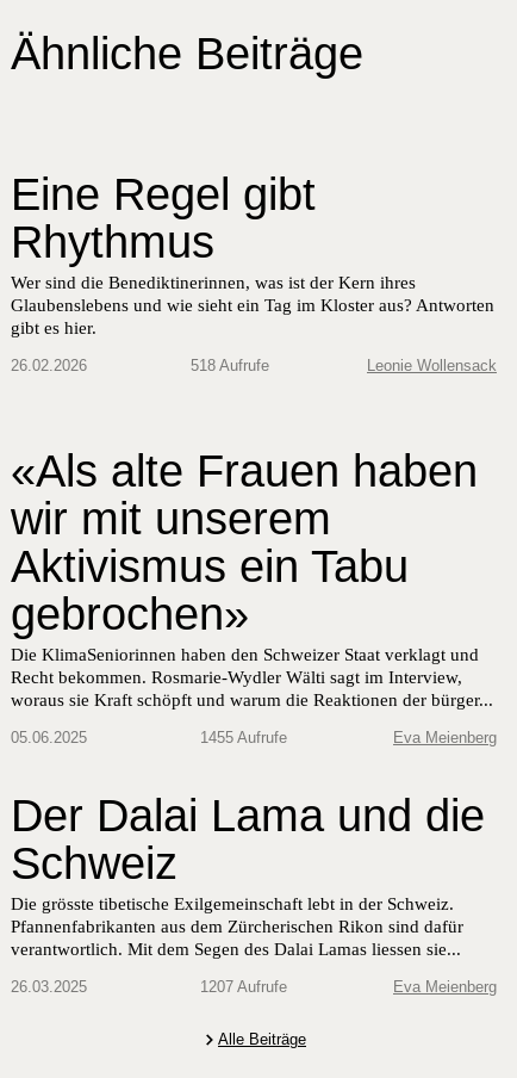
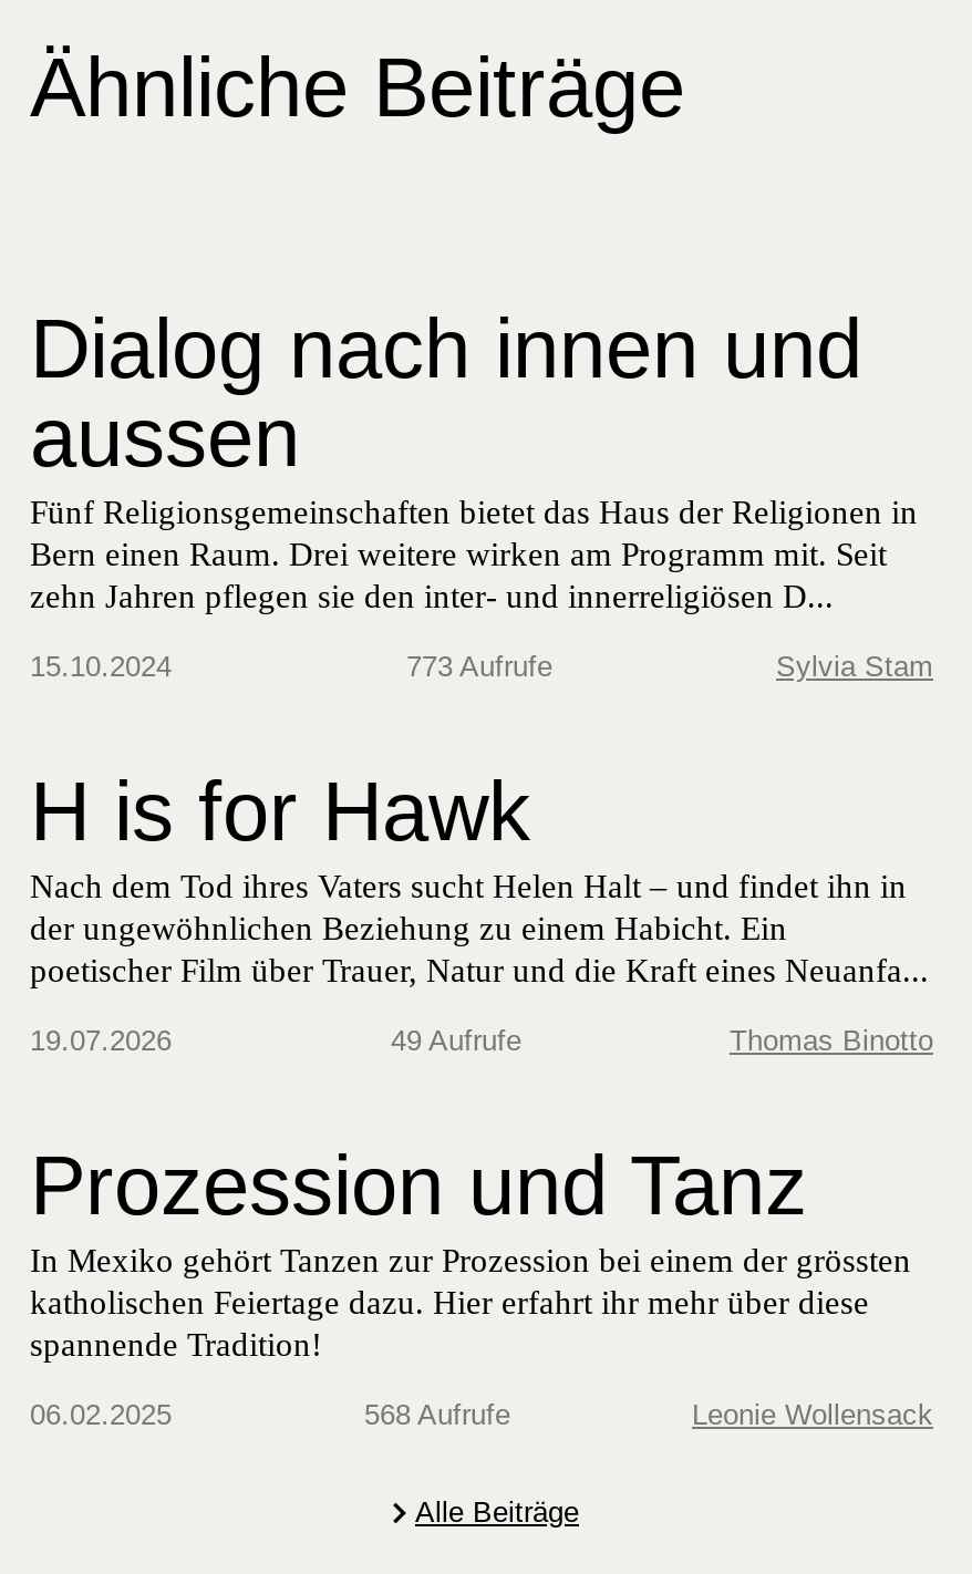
[11,169,494,374] Eine Regel gibt | Rhythmus | Wer sind die Benediktinerinnen, was ist der Kern ihres | Glaubenslebens und wie sieht ein Tag im Kloster aus? Antworten | gibt es hier. | 26.02.2026 | 518 Aufrufe -> [30,302,933,1431] Dialog nach innen und | aussen | Fünf Religionsgemeinschaften bietet das Haus der Religionen in | Bern einen Raum. Drei weitere wirken am Programm mit. Seit | zehn Jahren pflegen sie den inter- und innerreligiösen D... | 15.10.2024 | 773 Aufrufe | Sylvia Stam | H is for Hawk | Nach dem Tod ihres Vaters sucht Helen Halt – und findet ihn in | der ungewöhnlichen Beziehung zu einem Habicht. Ein | poetischer Film über Trauer, Natur und die Kraft eines Neuanfa... | 19.07.2026 | 49 Aufrufe | Thomas Binotto | Prozession und Tanz | In Mexiko gehört Tanzen zur Prozession bei einem der grössten | katholischen Feiertage dazu. Hier erfahrt ihr mehr über diese | spannende Tradition! | 06.02.2025 | 568 Aufrufe
moved [367,356,497,374] -> [692,1398,933,1431]: Leonie Wollensack
[11,446,497,996] «Als alte Frauen haben | wir mit unserem | Aktivismus ein Tabu | gebrochen» | Die KlimaSeniorinnen haben den Schweizer Staat verklagt und | Recht bekommen. Rosmarie-Wydler Wälti sagt im Interview, | woraus sie Kraft schöpft und warum die Reaktionen der bürger... | 05.06.2025 | 1455 Aufrufe | Eva Meienberg | Der Dalai Lama und die | Schweiz | Die grösste tibetische Exilgemeinschaft lebt in der Schweiz. | Pfannenfabrikanten aus dem Zürcherischen Rikon sind dafür | verantwortlich. Mit dem Segen des Dalai Lamas liessen sie... | 26.03.2025 | 1207 Aufrufe | Eva Meienberg -> none

